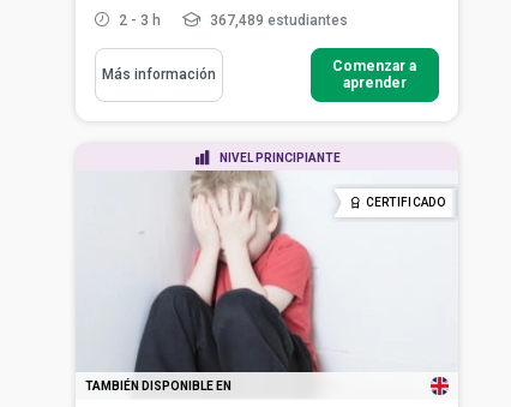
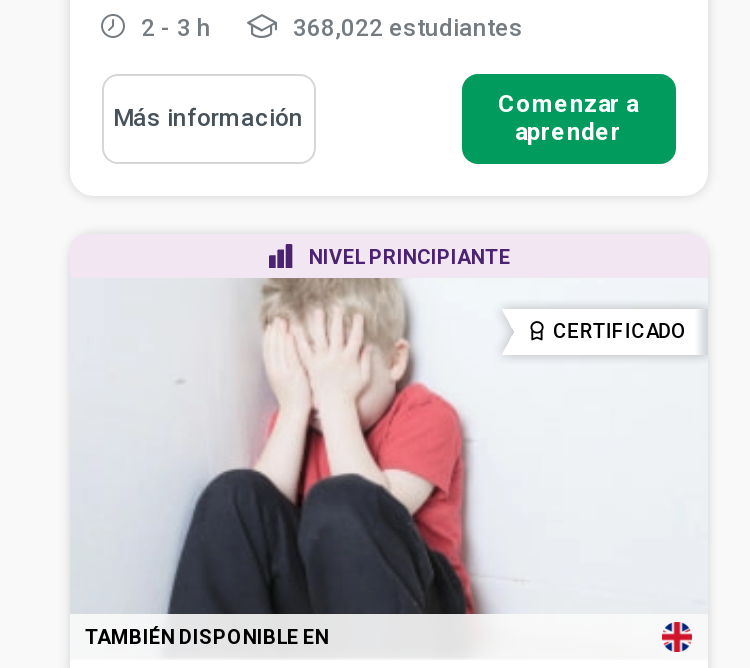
[206,11,347,28] 367,489 estudiantes -> [287,13,523,41] 368,022 estudiantes

